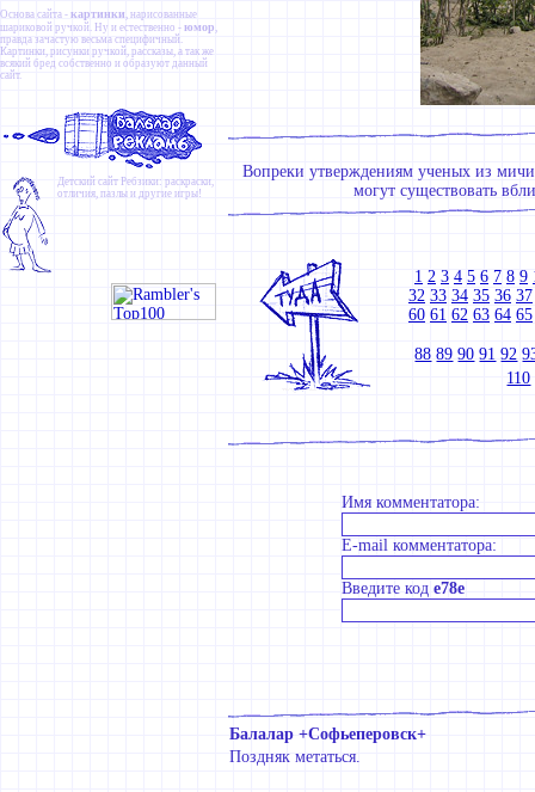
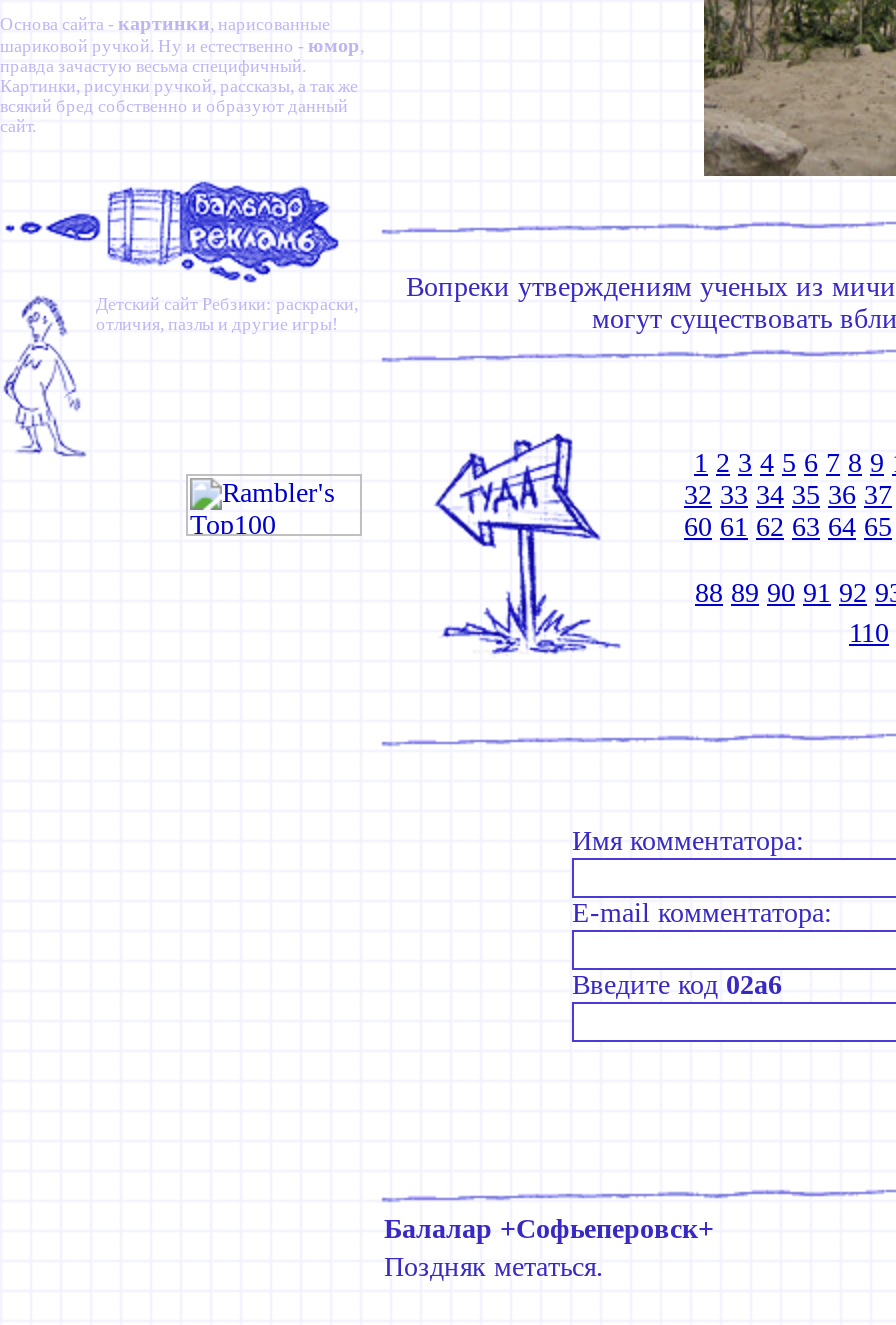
[342,579,465,597] Введите кодe78e -> [572,970,782,1000] Введите код02a6

